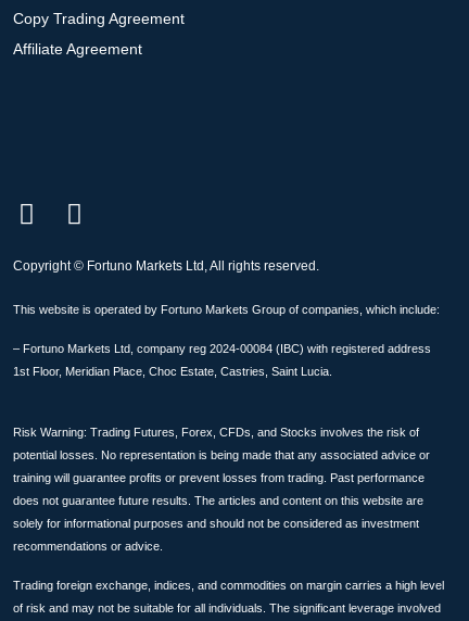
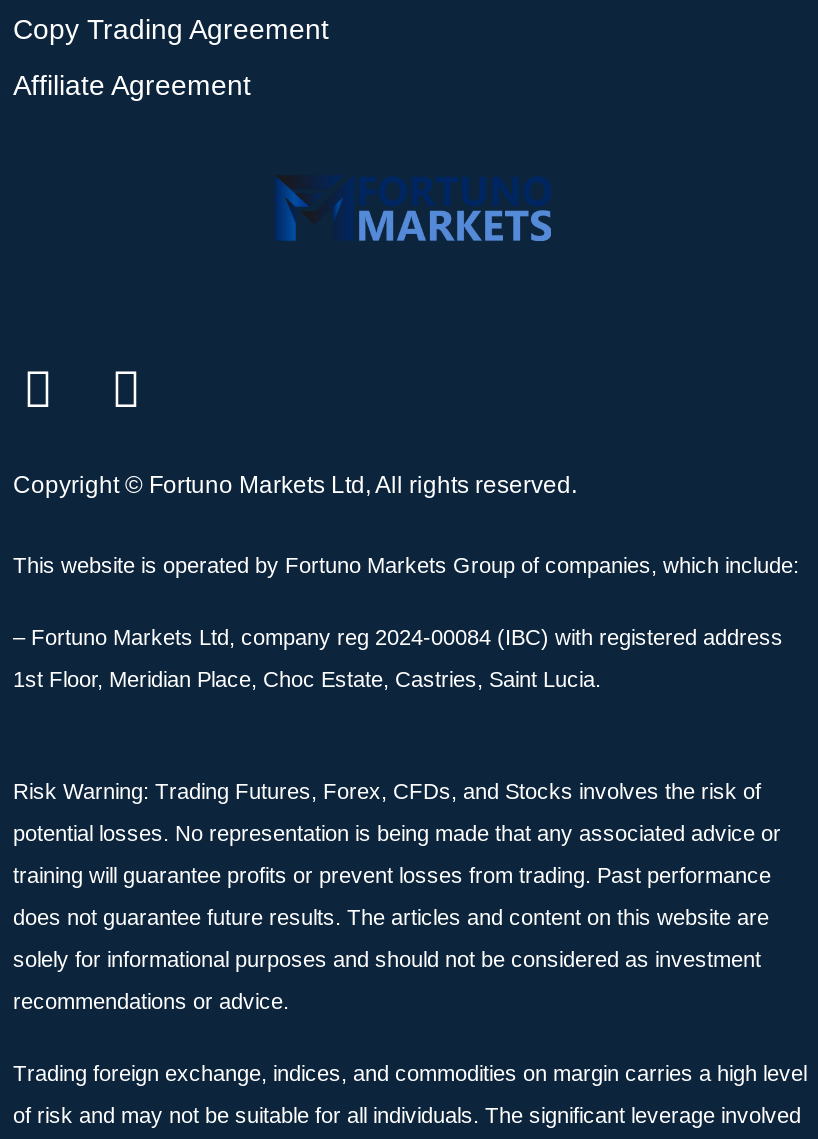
none -> [275,175,553,243] [image]

